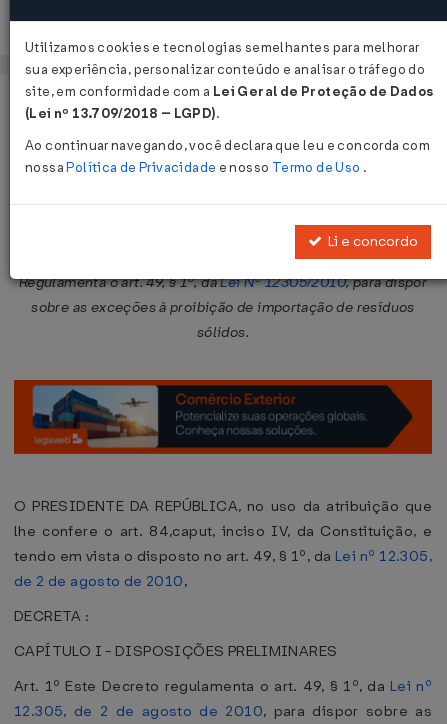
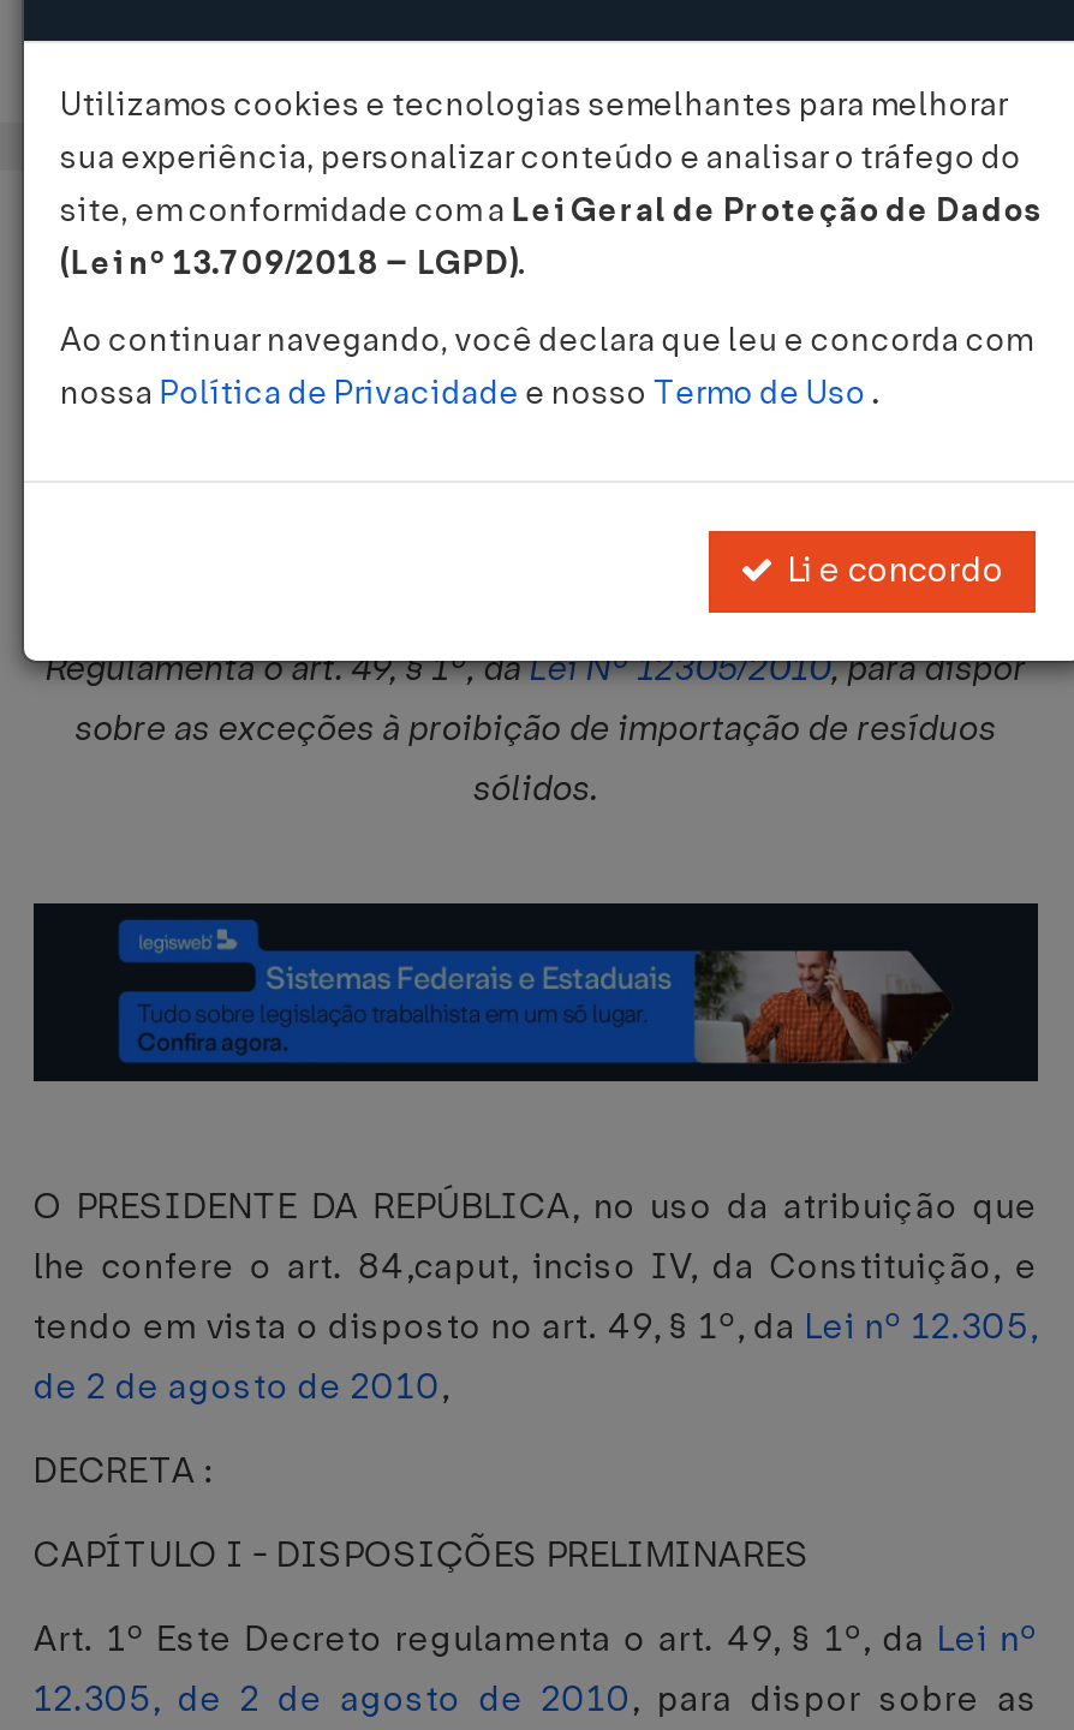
[13,379,433,454] [image] -> [31,901,1040,1084] [image]

